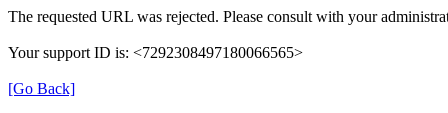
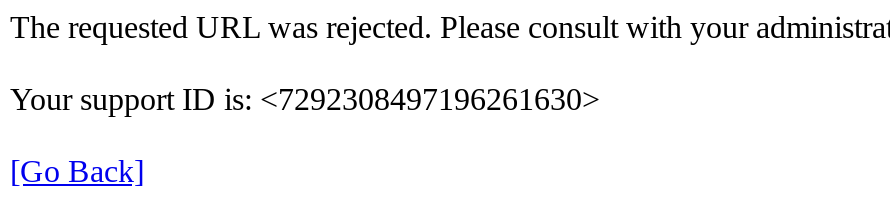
[8,44,303,61] Your support ID is: <7292308497180066565> -> [10,82,600,116] Your support ID is: <7292308497196261630>

